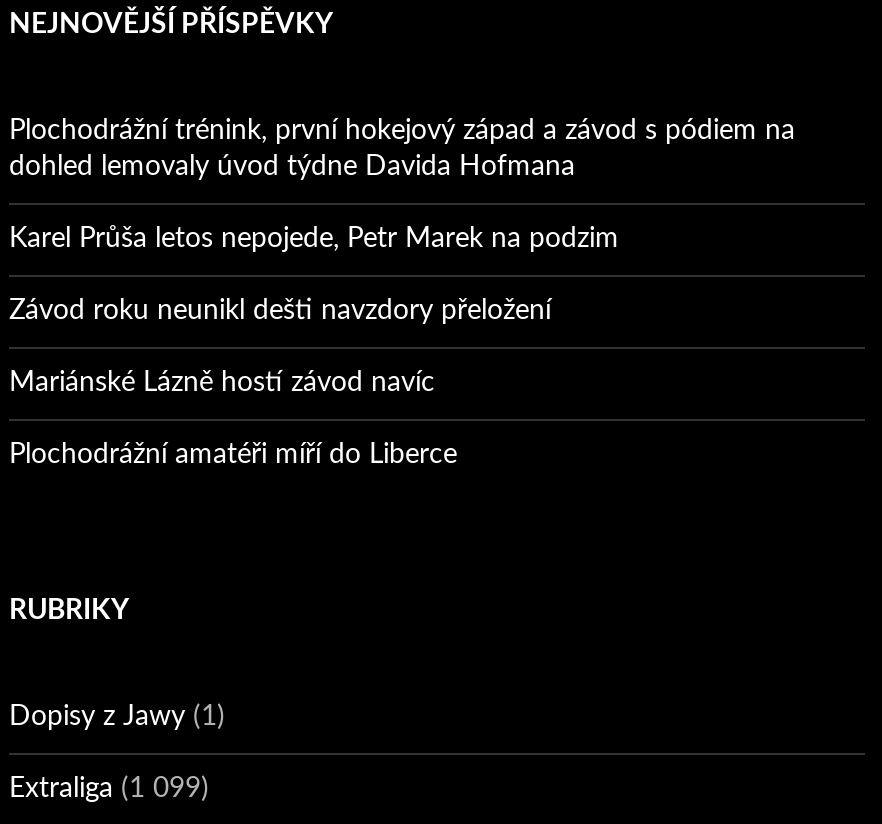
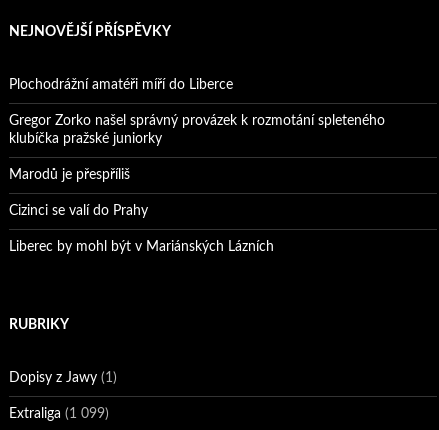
[9,117,795,397] Plochodrážní trénink, první hokejový západ a závod s pódiem na | dohled lemovaly úvod týdne Davida Hofmana | Karel Průša letos nepojede, Petr Marek na podzim | Závod roku neunikl dešti navzdory přeložení | Mariánské Lázně hostí závod navíc -> none
moved [9,441,457,469] -> [9,78,233,92]: Plochodrážní amatéři míří do Liberce
none -> [9,114,385,254] Gregor Zorko našel správný provázek k rozmotání spleteného | klubíčka pražské juniorky | Marodů je přespříliš | Cizinci se valí do Prahy | Liberec by mohl být v Mariánských Lázních

